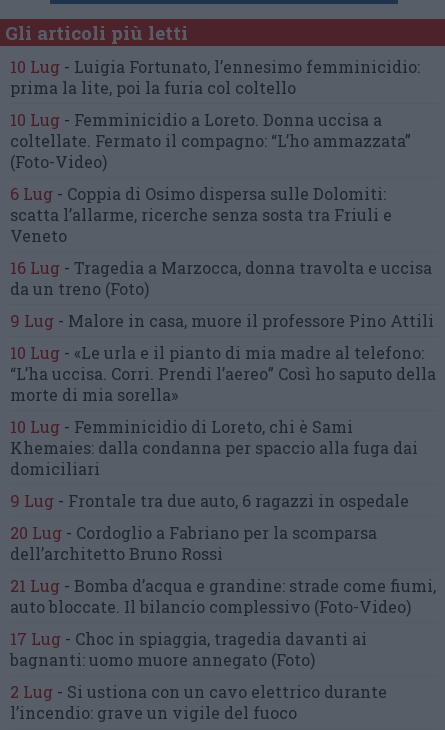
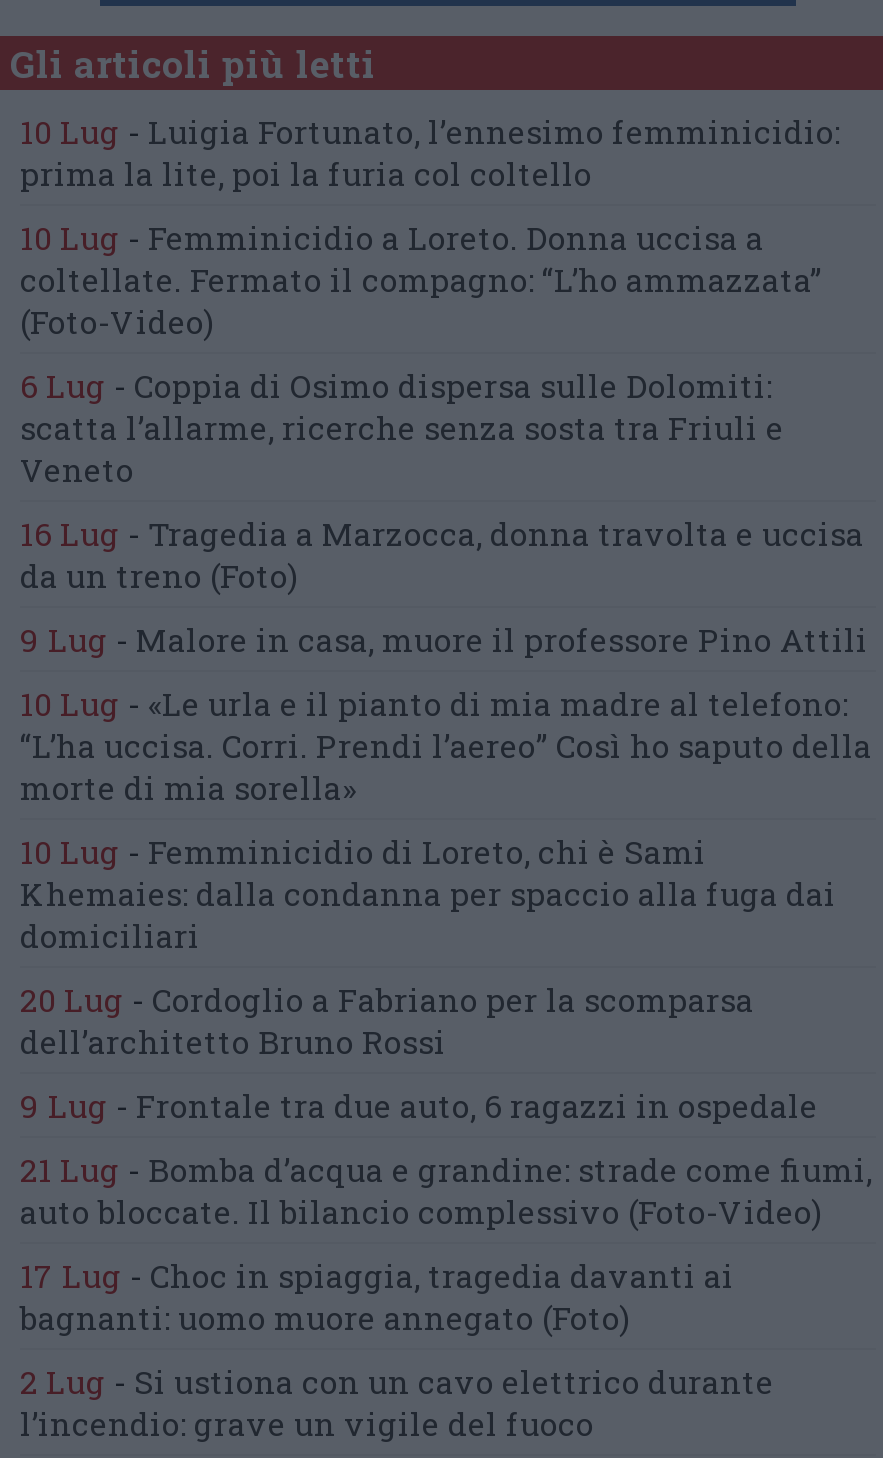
moved [10,490,409,511] -> [20,1084,818,1126]: 9 Lug - Frontale tra due auto, 6 ragazzi in ospedale
moved [10,522,377,564] -> [20,978,754,1062]: 20 Lug - Cordoglio a Fabriano per la scomparsa | dell’architetto Bruno Rossi

